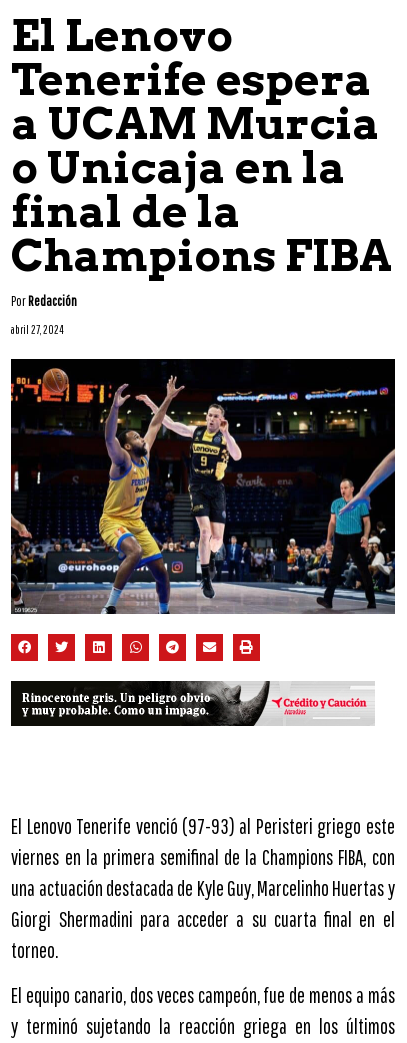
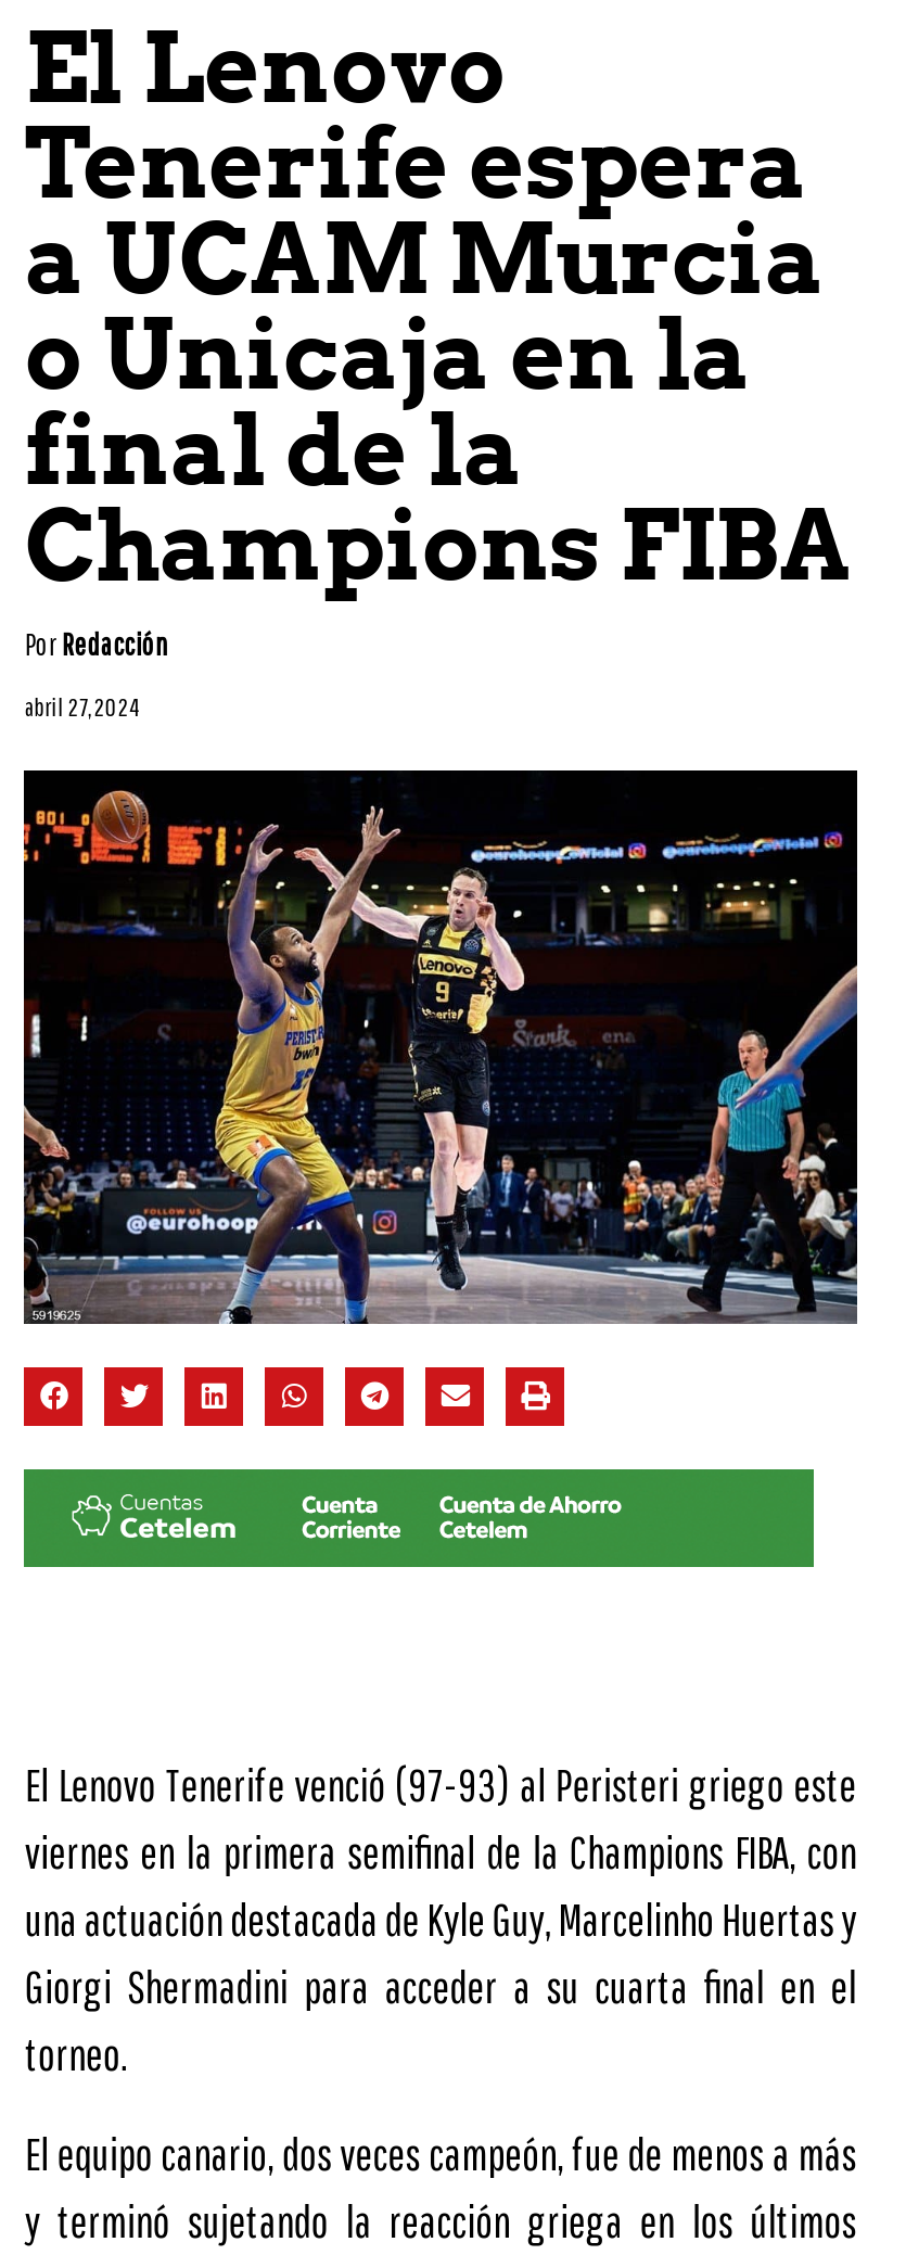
[10,680,375,727] [image] -> [22,1467,816,1569] [image]

